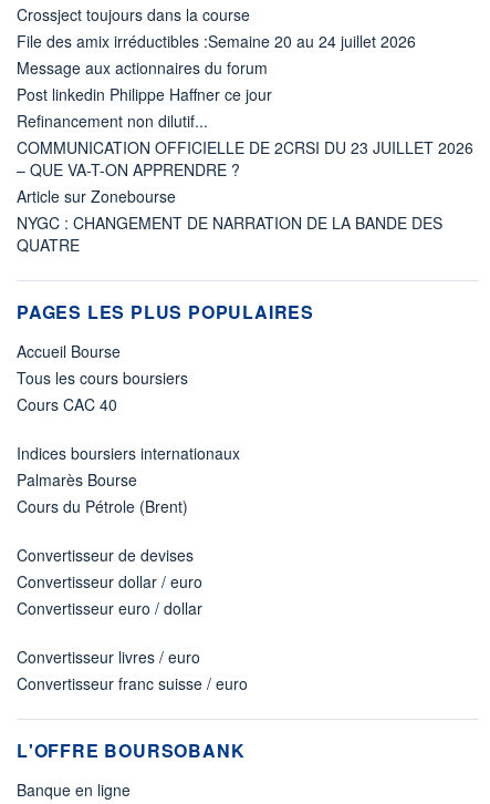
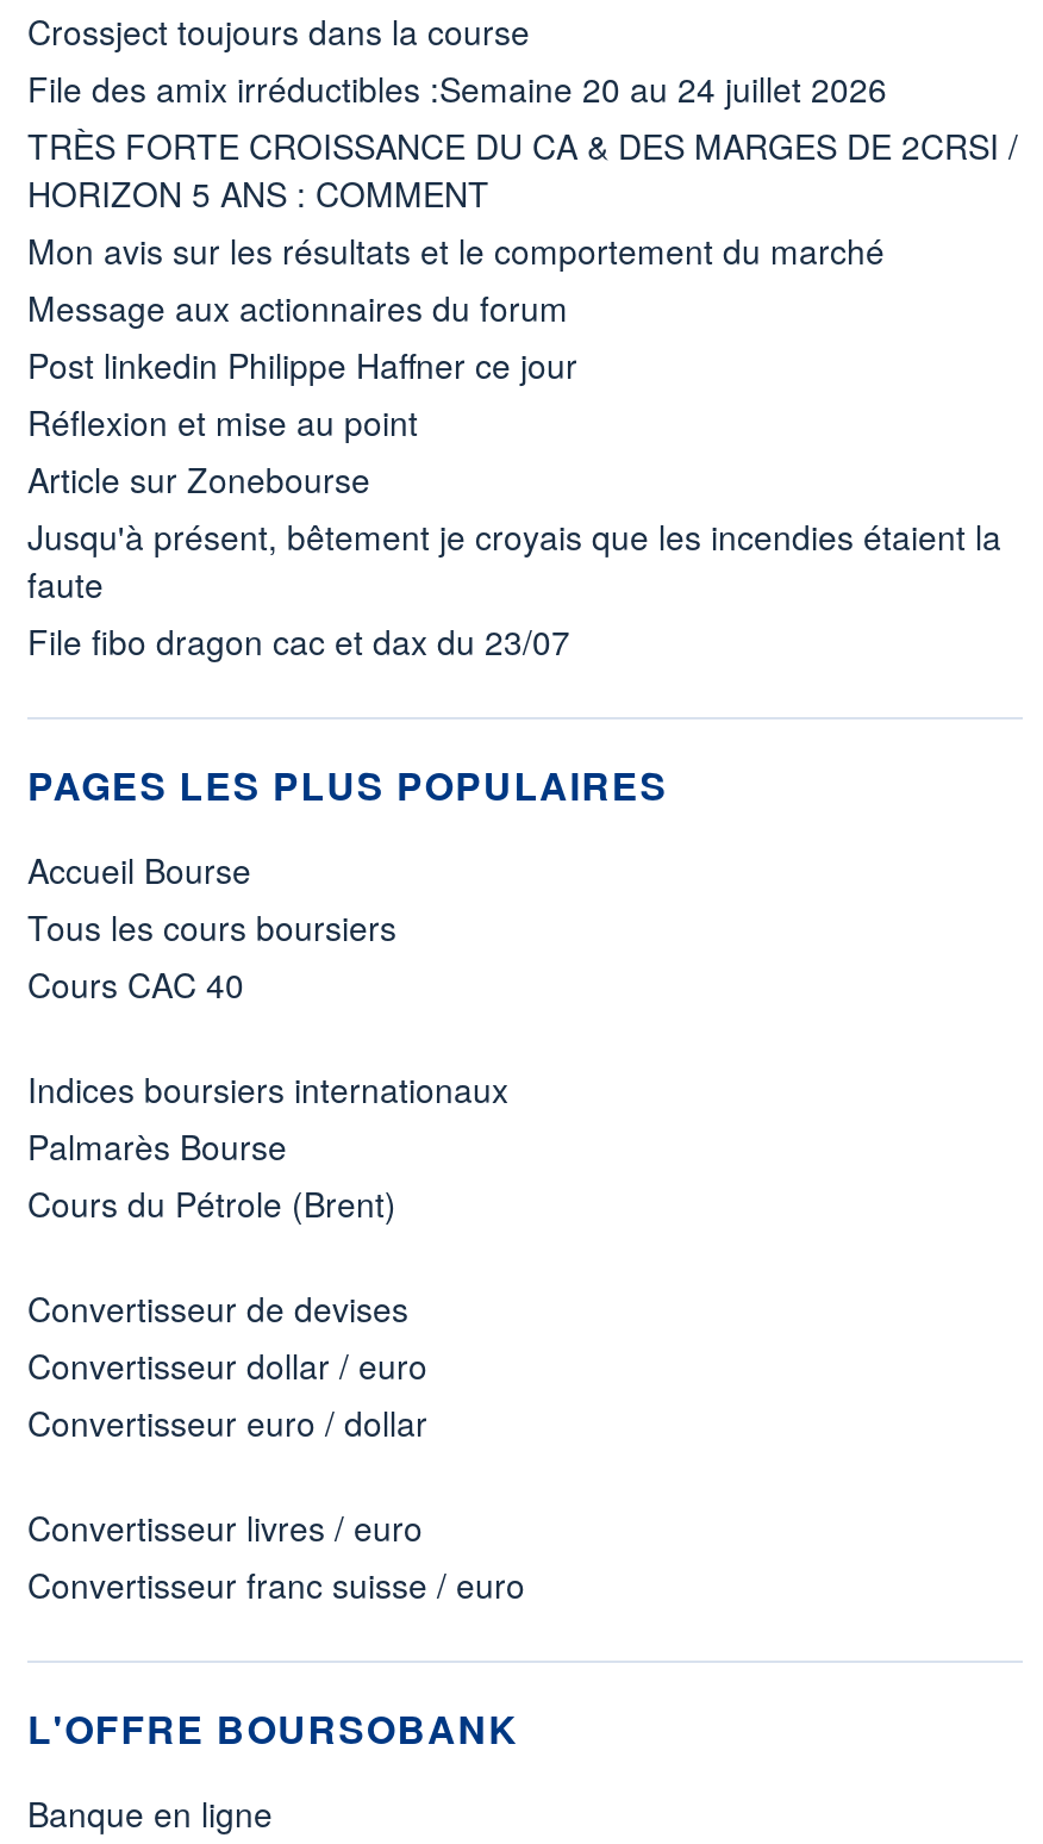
none -> [27,122,1018,274] TRÈS FORTE CROISSANCE DU CA & DES MARGES DE 2CRSI / | HORIZON 5 ANS : COMMENT | Mon avis sur les résultats et le comportement du marché
moved [17,56,272,105] -> [27,284,577,388]: Message aux actionnaires du forum | Post linkedin Philippe Haffner ce jour
[17,110,473,181] Refinancement non dilutif... | COMMUNICATION OFFICIELLE DE 2CRSI DU 23 JUILLET 2026 | – QUE VA-T-ON APPRENDRE ? -> [27,398,418,446] Réflexion et mise au point
[17,212,442,256] NYGC : CHANGEMENT DE NARRATION DE LA BANDE DES | QUATRE -> [27,512,1001,665] Jusqu'à présent, bêtement je croyais que les incendies étaient la | faute | File fibo dragon cac et dax du 23/07

